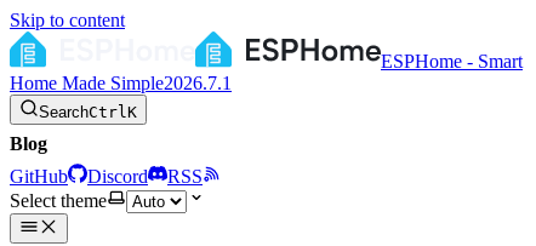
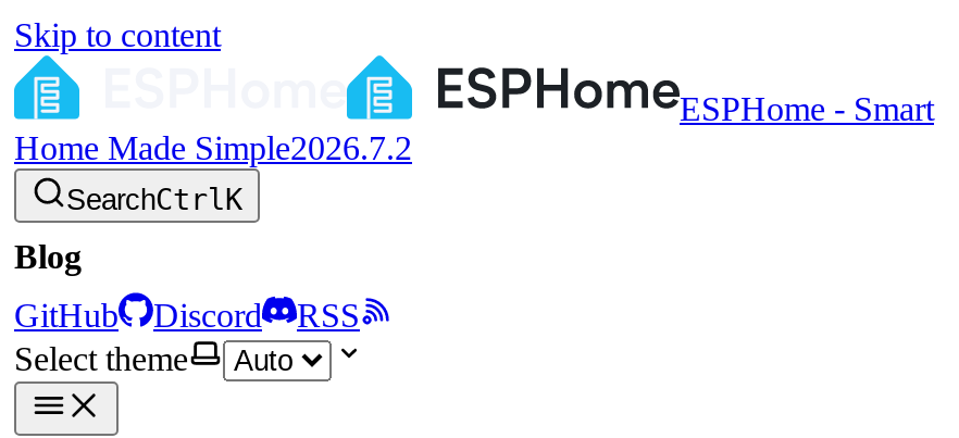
[10,73,232,93] Home Made Simple2026.7.1 -> [14,129,412,166] Home Made Simple2026.7.2

